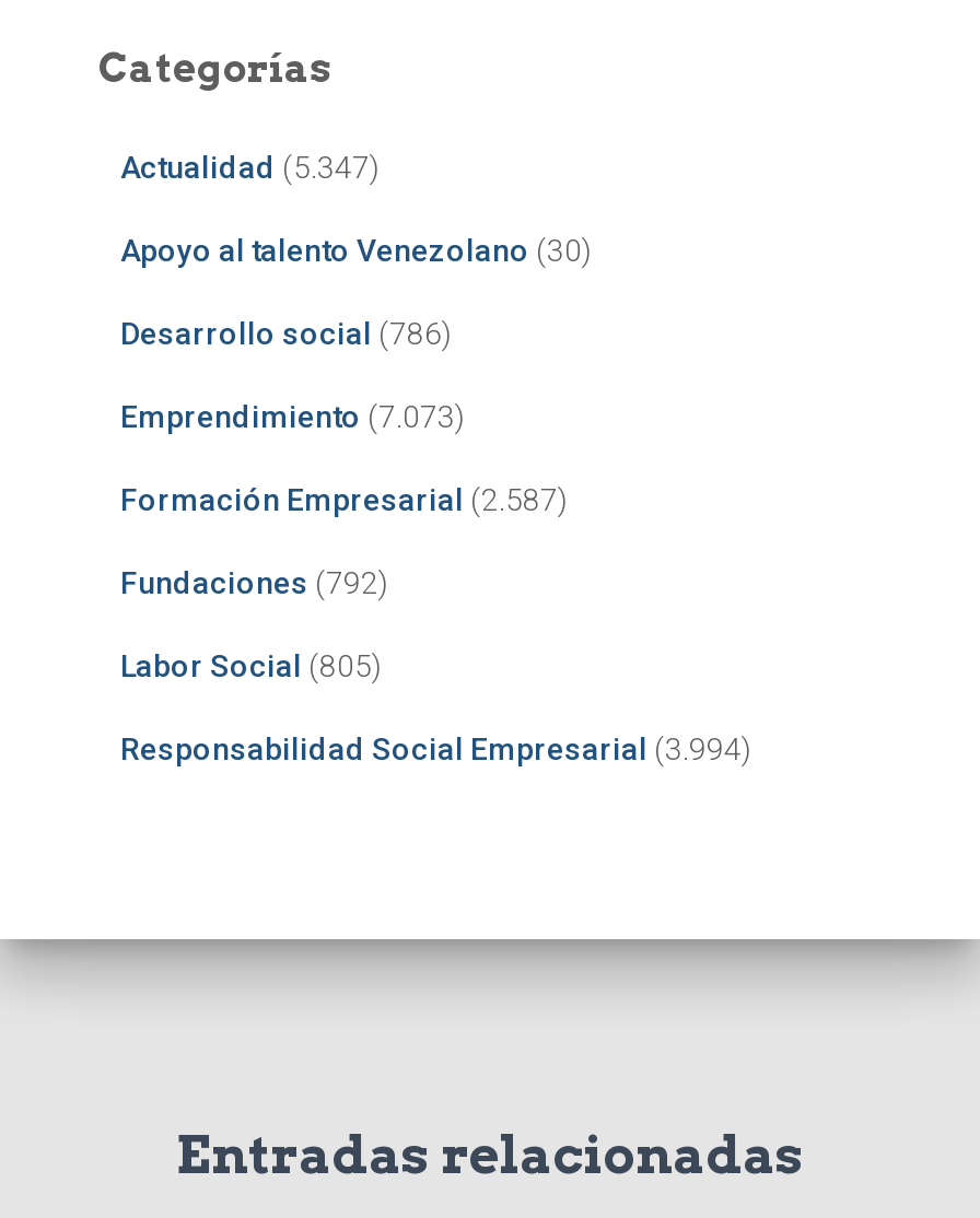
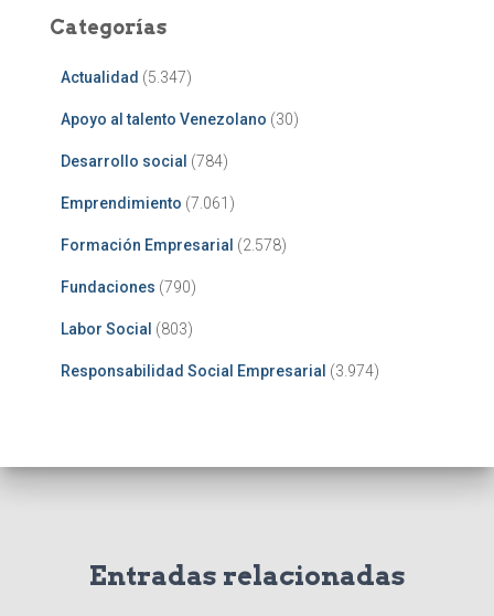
[120,315,453,350] Desarrollo social (786) -> [61,152,228,169] Desarrollo social (784)
[120,398,466,433] Emprendimiento (7.073) -> [61,194,235,211] Emprendimiento (7.061)
[120,481,569,516] Formación Empresarial (2.587) -> [61,236,287,253] Formación Empresarial (2.578)
[120,564,389,599] Fundaciones (792) -> [61,278,196,295] Fundaciones (790)
[120,647,383,682] Labor Social (805) -> [61,320,193,337] Labor Social (803)
[120,730,752,765] Responsabilidad Social Empresarial (3.994) -> [61,362,379,379] Responsabilidad Social Empresarial (3.974)

